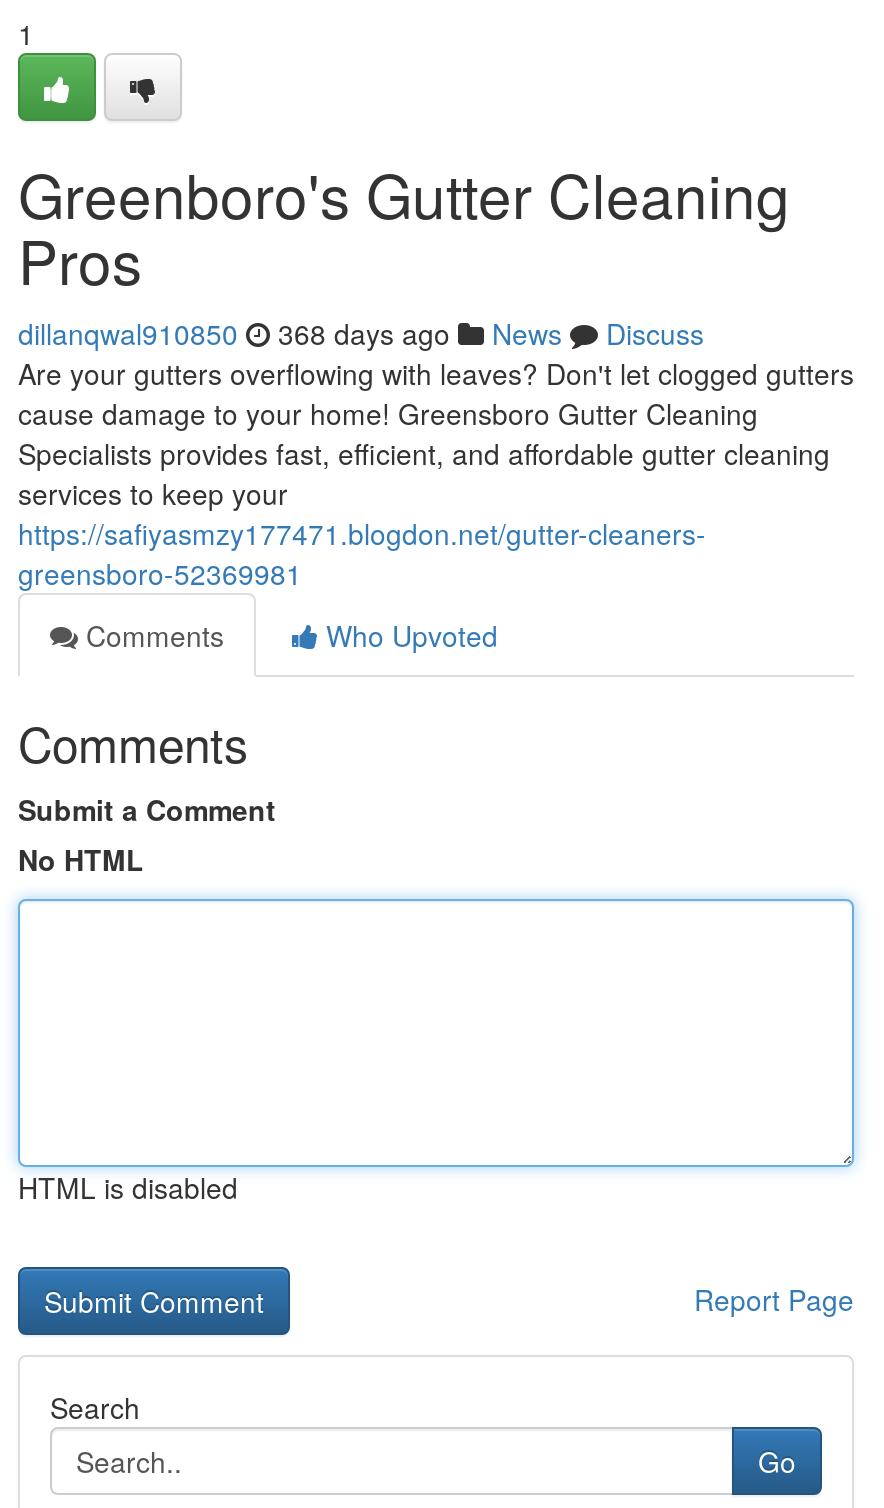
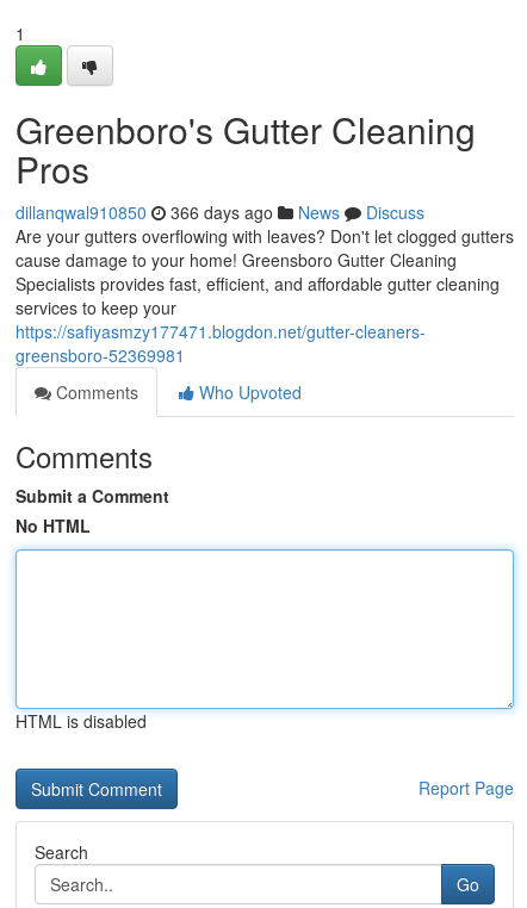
[18,313,704,353] dillanqwal910850 368 days ago News Discuss -> [15,200,424,224] dillanqwal910850 366 days ago News Discuss

